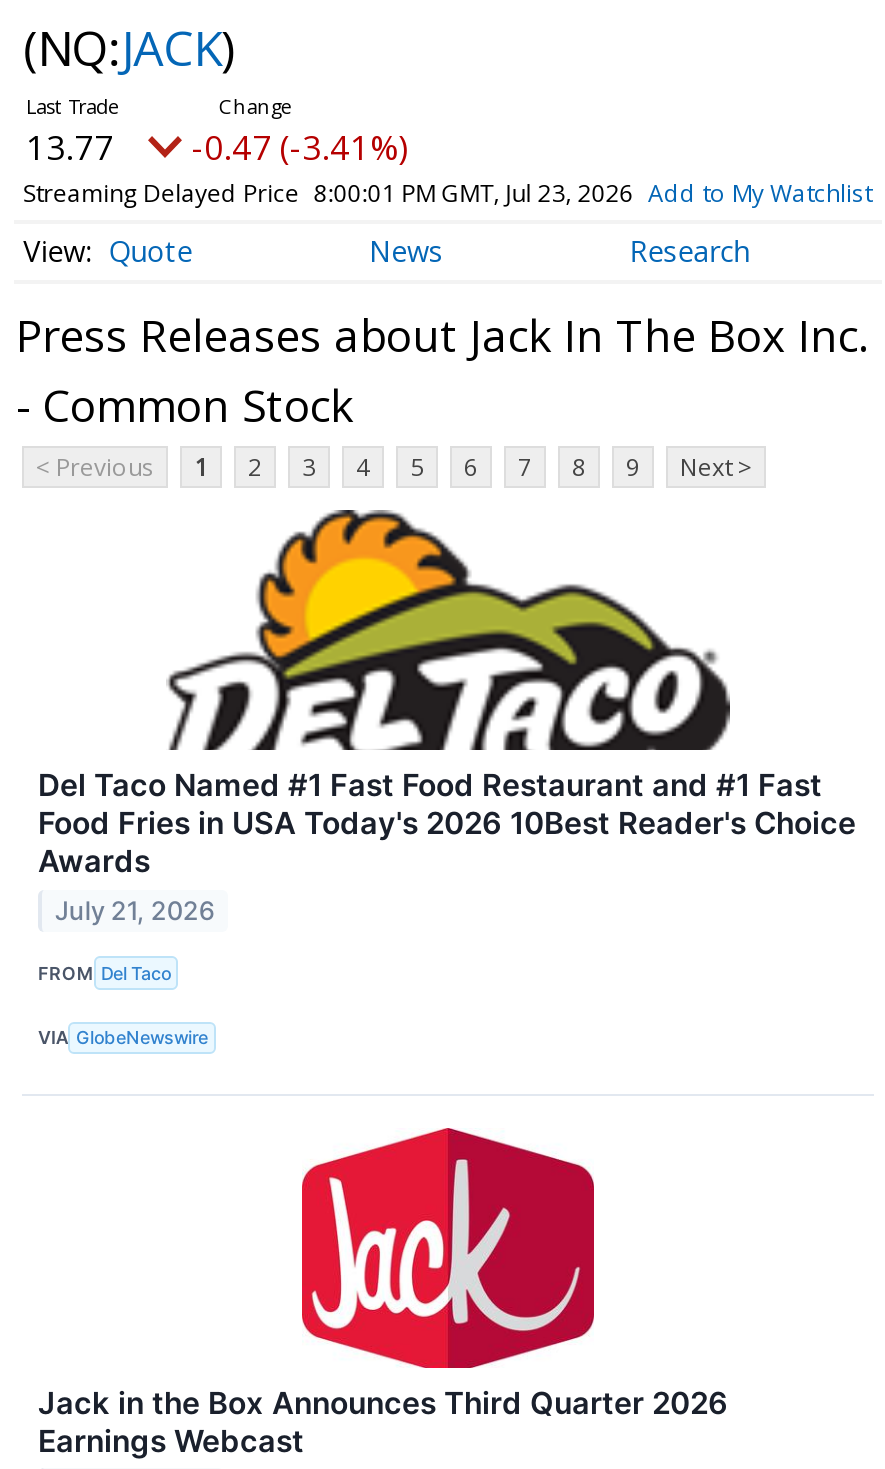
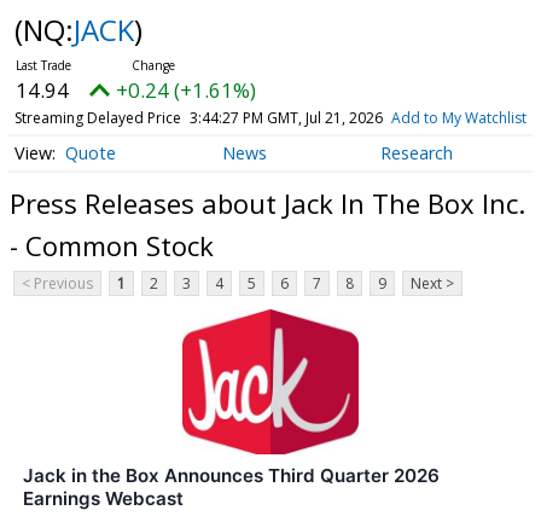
[26,124,114,170] 13.77 -> [16,76,69,104] 14.94
[192,124,408,170] -0.47 (-3.41%) -> [116,76,256,104] +0.24 (+1.61%)
[23,176,872,210] Streaming Delayed Price 8:00:01 PM GMT, Jul 23, 2026 Add to My Watchlist -> [14,108,527,128] Streaming Delayed Price 3:44:27 PM GMT, Jul 21, 2026 Add to My Watchlist
[38,508,856,1048] [image] | Del Taco Named #1 Fast Food Restaurant and #1 Fast | Food Fries in USA Today's 2026 10Best Reader's Choice | Awards | July 21, 2026 | FROM Del Taco | VIA GlobeNewswire -> none

